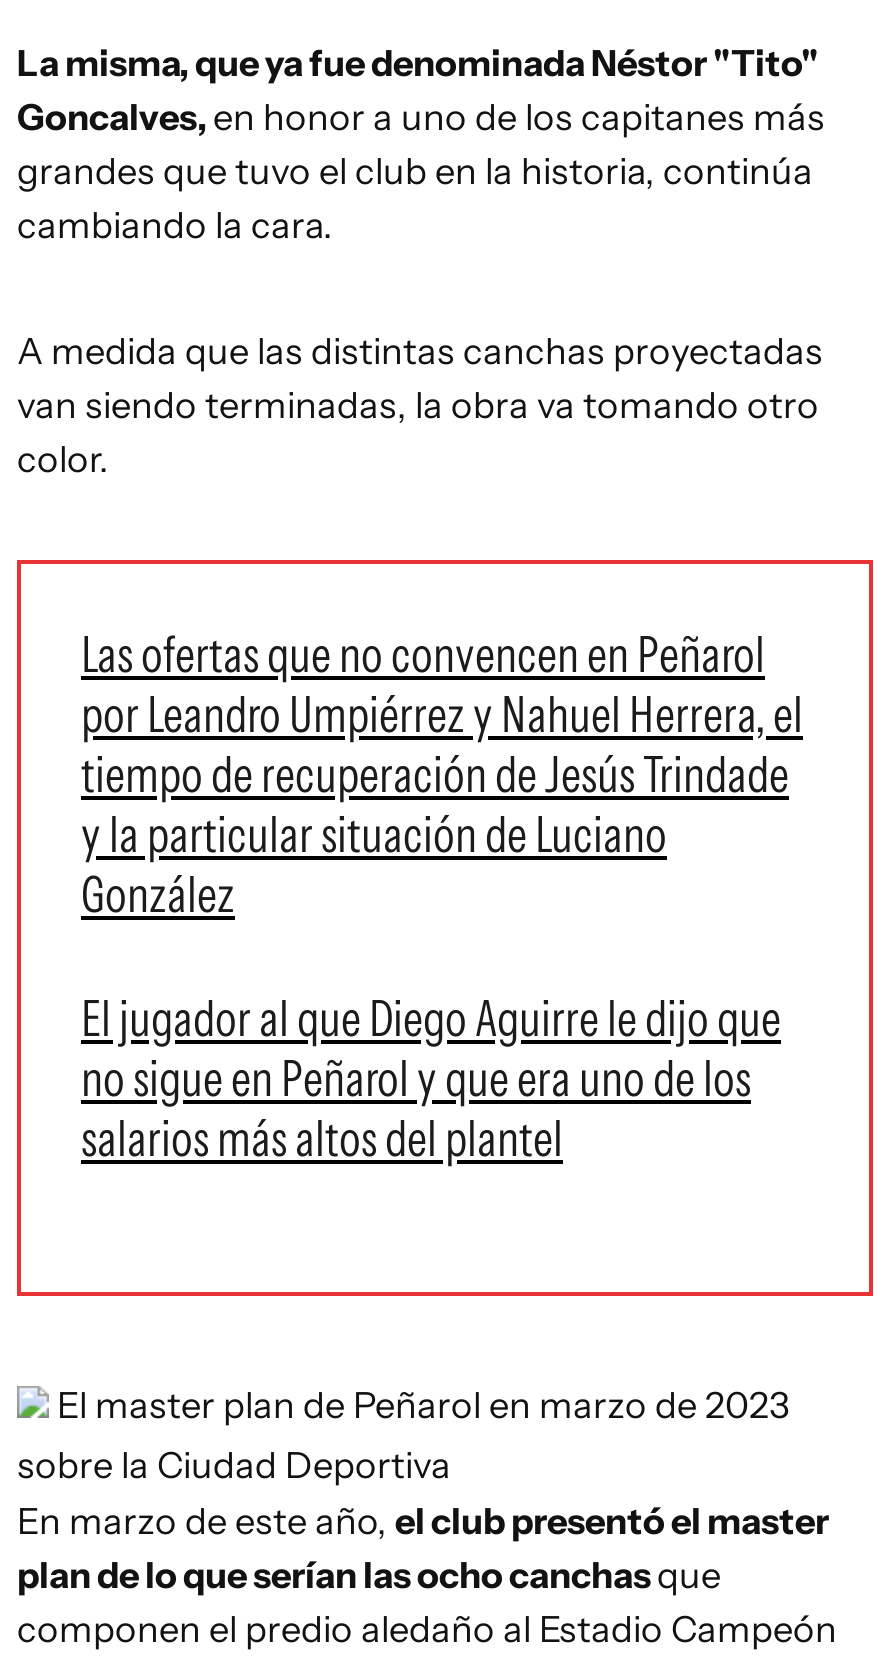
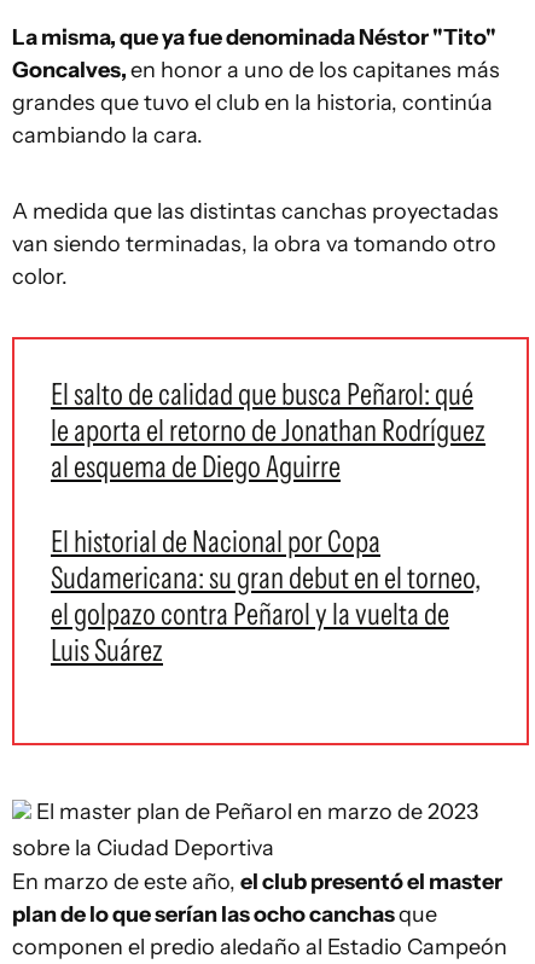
[81,624,803,924] Las ofertas que no convencen en Peñarol | por Leandro Umpiérrez y Nahuel Herrera, el | tiempo de recuperación de Jesús Trindade | y la particular situación de Luciano | González -> [51,376,485,484] El salto de calidad que busca Peñarol: qué | le aporta el retorno de Jonathan Rodríguez | al esquema de Diego Aguirre
[81,988,781,1168] El jugador al que Diego Aguirre le dijo que | no sigue en Peñarol y que era uno de los | salarios más altos del plantel -> [51,523,481,668] El historial de Nacional por Copa | Sudamericana: su gran debut en el torneo, | el golpazo contra Peñarol y la vuelta de | Luis Suárez

